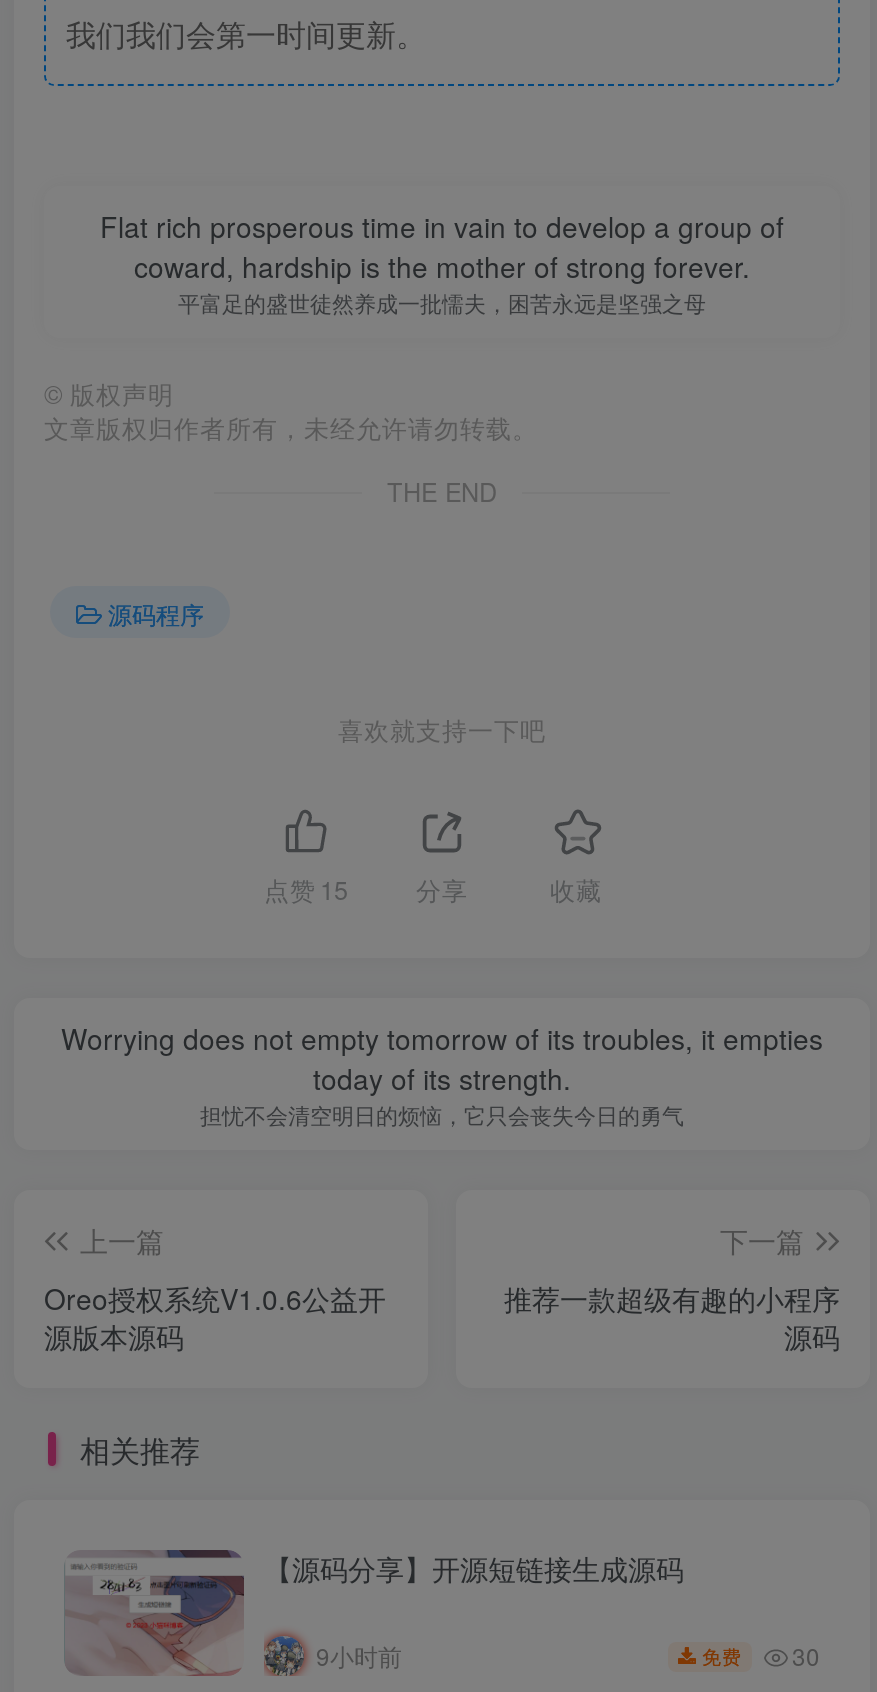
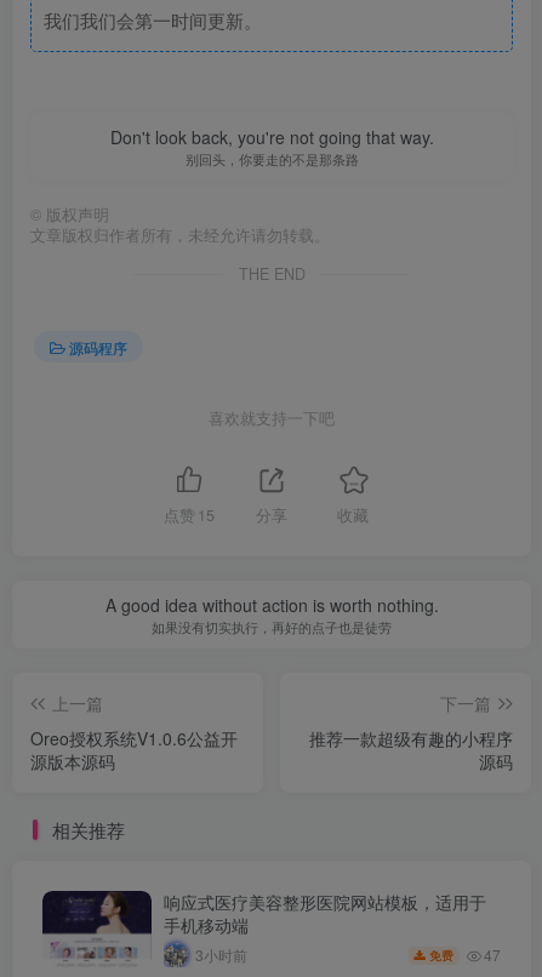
[100,206,784,318] Flat rich prosperous time in vain to develop a group of | coward, hardship is the mother of strong forever. | 平富足的盛世徒然养成一批懦夫，困苦永远是坚强之母 -> [110,125,433,169] Don't look back, you're not going that way. | 别回头，你要走的不是那条路
[61,1017,823,1129] Worrying does not empty tomorrow of its troubles, it empties | today of its strength. | 担忧不会清空明日的烦恼，它只会丧失今日的勇气 -> [105,592,438,636] A good idea without action is worth nothing. | 如果没有切实执行，再好的点子也是徒劳
[64,1547,684,1678] [image] | 【源码分享】开源短链接生成源码 | 9小时前 -> [41,889,486,966] [image] | 响应式医疗美容整形医院网站模板，适用于 | 手机移动端 | 3小时前
[702,1638,820,1672] 免费 30 -> [429,944,501,965] 免费 47

